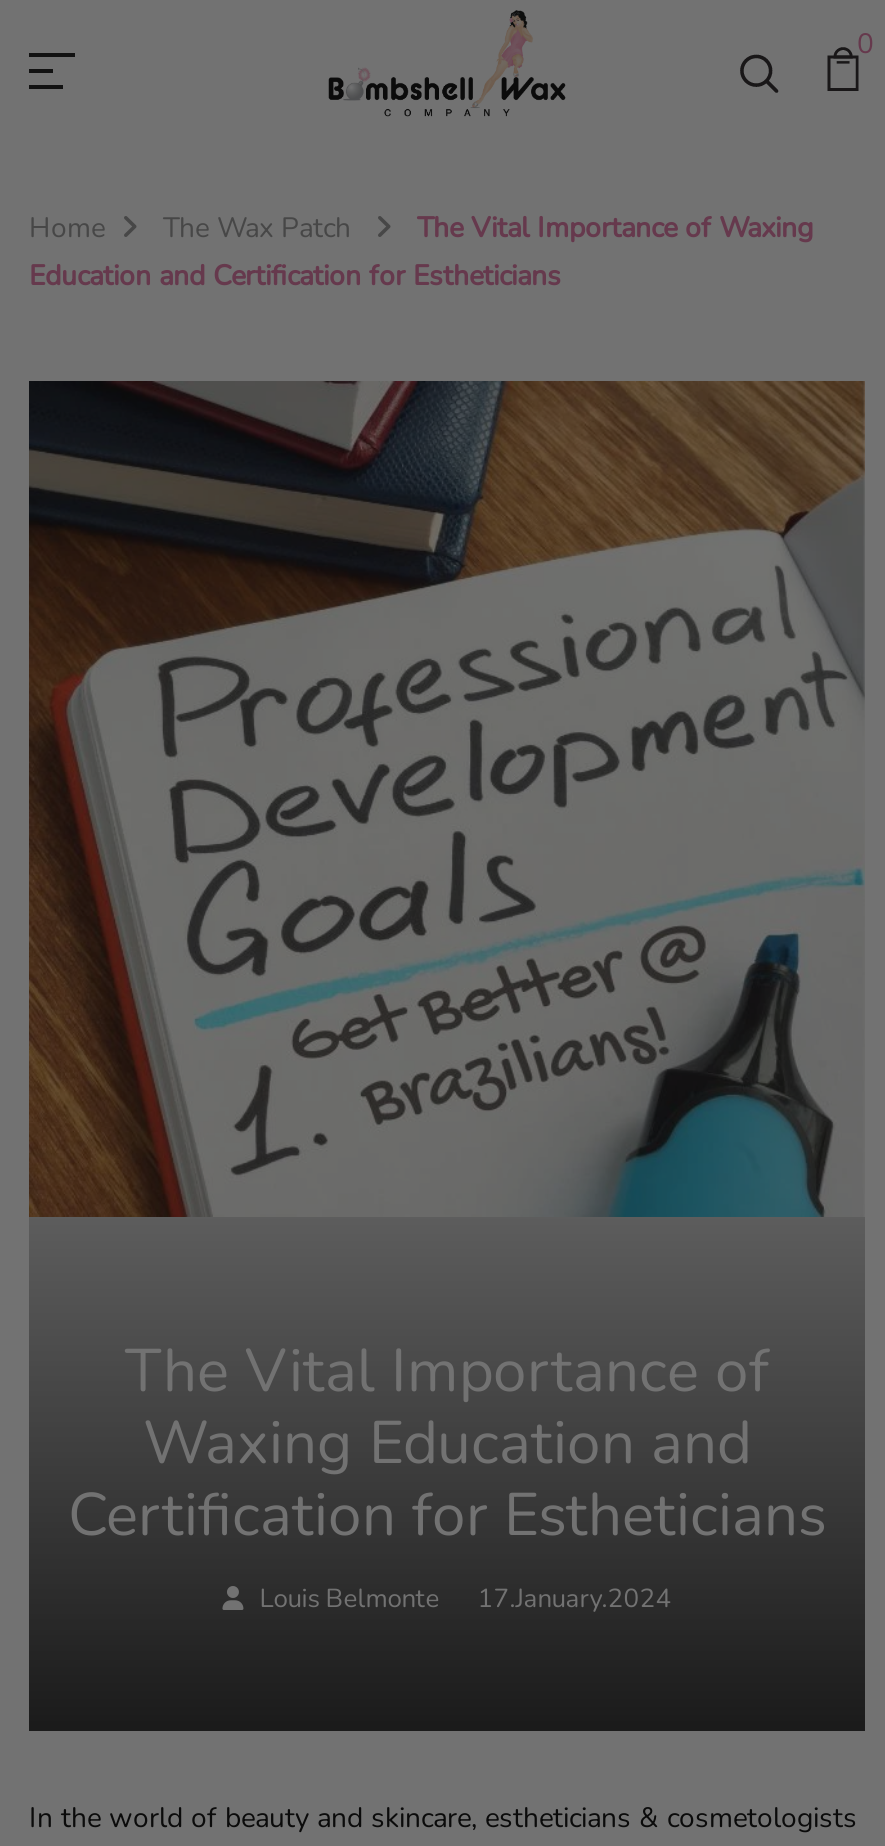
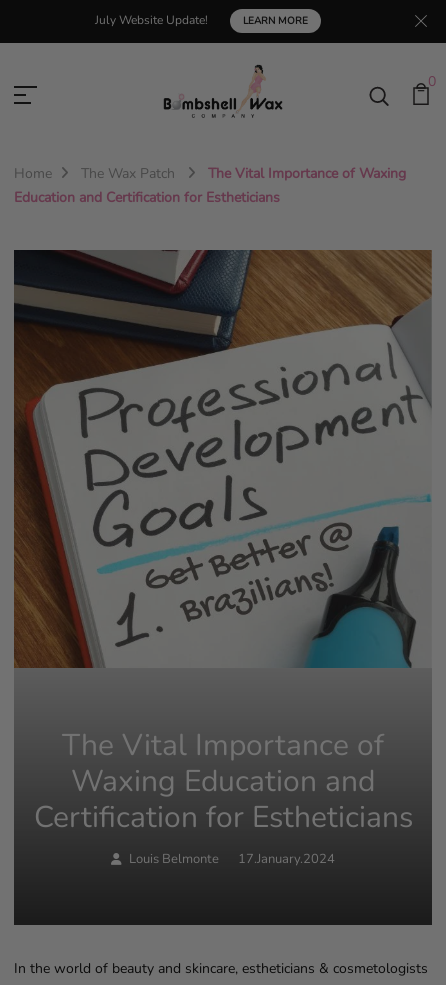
none -> [95,12,308,28] July Website Update! | LEARN MORE

